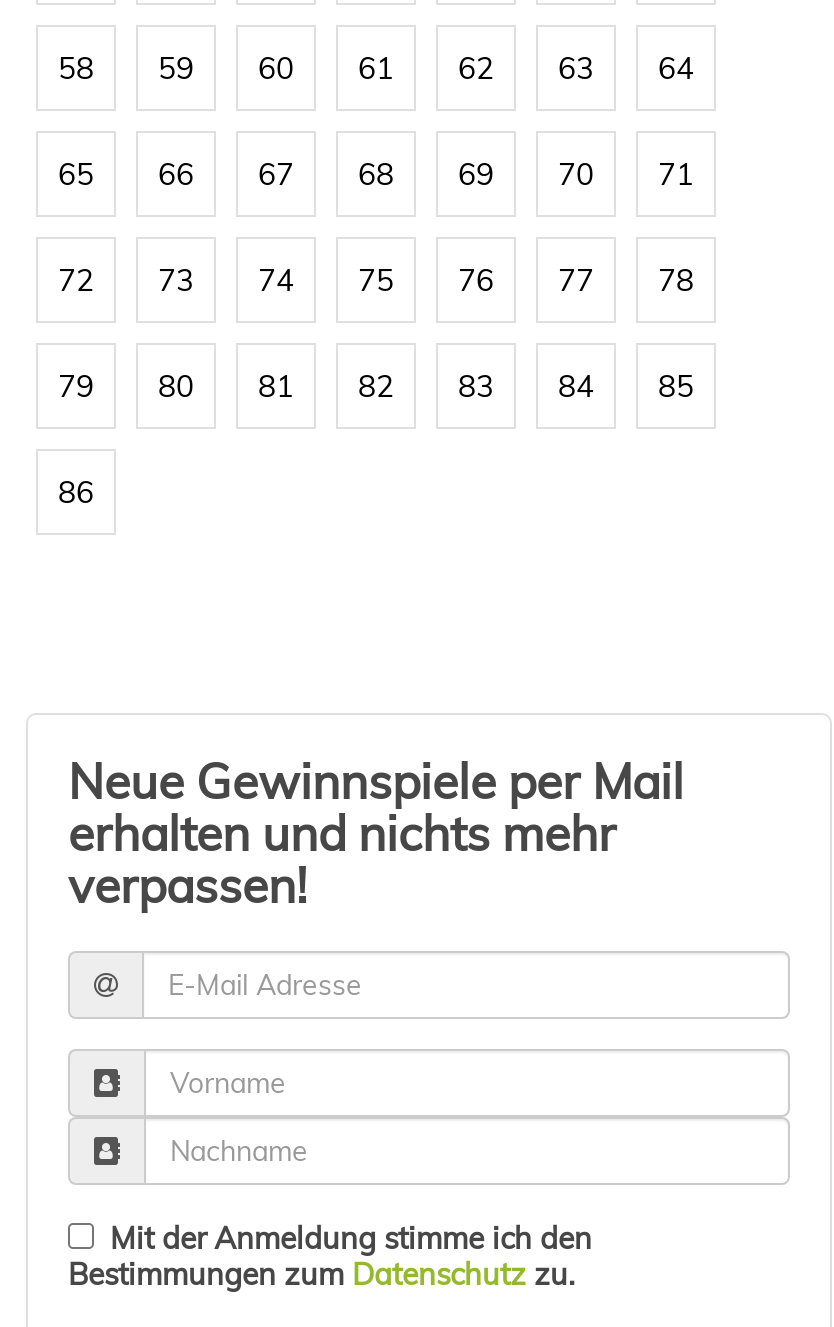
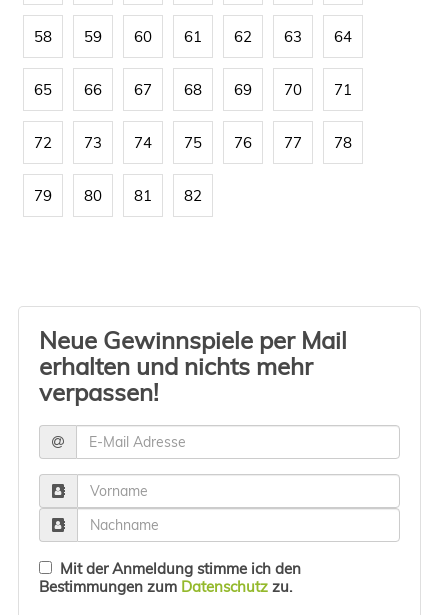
[58,367,694,511] 83 | 84 | 85 | 86 -> none

